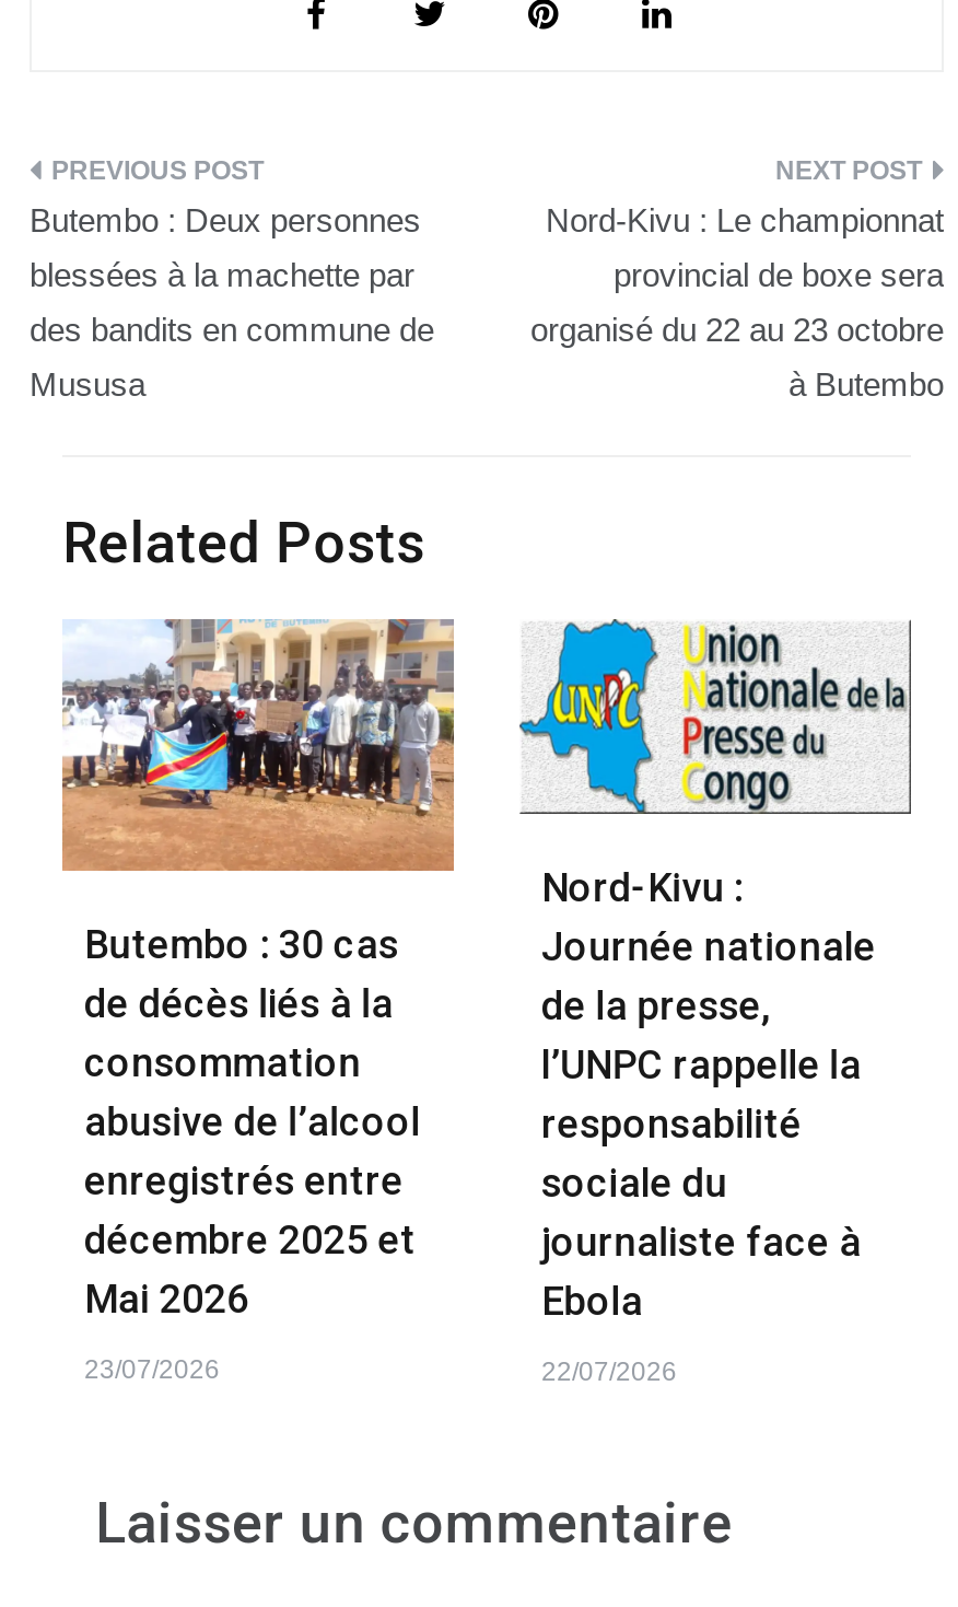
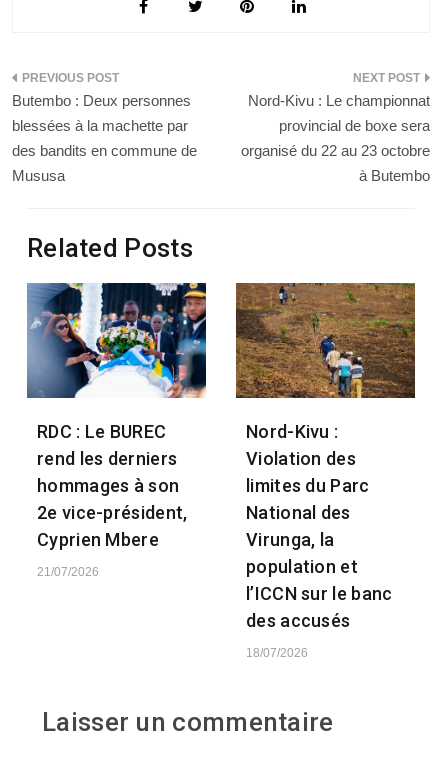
[60,619,456,1322] [image] | Butembo : 30 cas | de décès liés à la | consommation | abusive de l’alcool | enregistrés entre | décembre 2025 et | Mai 2026 -> [26,282,207,550] [image] | RDC : Le BUREC | rend les derniers | hommages à son | 2e vice-président, | Cyprien Mbere
[517,619,913,816] [image] -> [235,282,415,399] [image]
[541,923,876,1324] Journée nationale | de la presse, | l’UNPC rappelle la | responsabilité | sociale du | journaliste face à | Ebola -> [246,448,392,631] Violation des | limites du Parc | National des | Virunga, la | population et | l’ICCN sur le banc | des accusés
[84,1355,220,1386] 23/07/2026 -> [37,565,99,579] 21/07/2026
[541,1356,677,1387] 22/07/2026 -> [246,646,308,660] 18/07/2026

